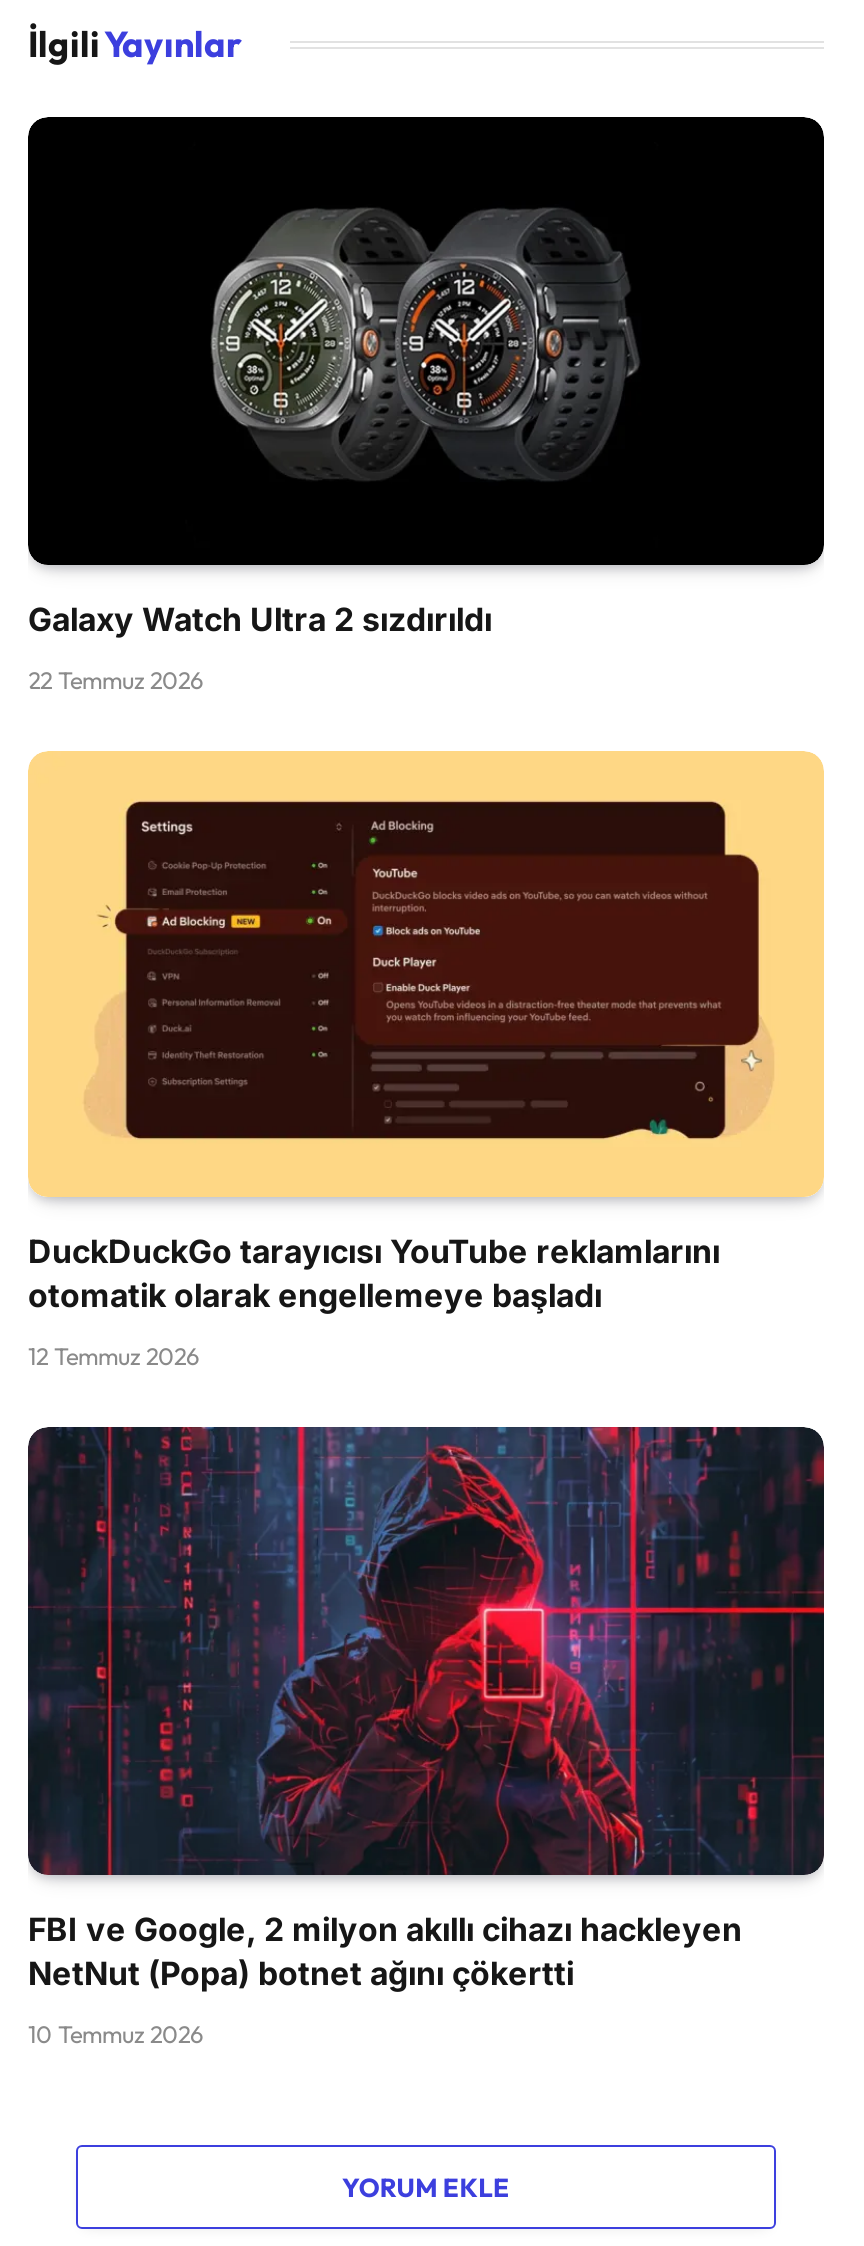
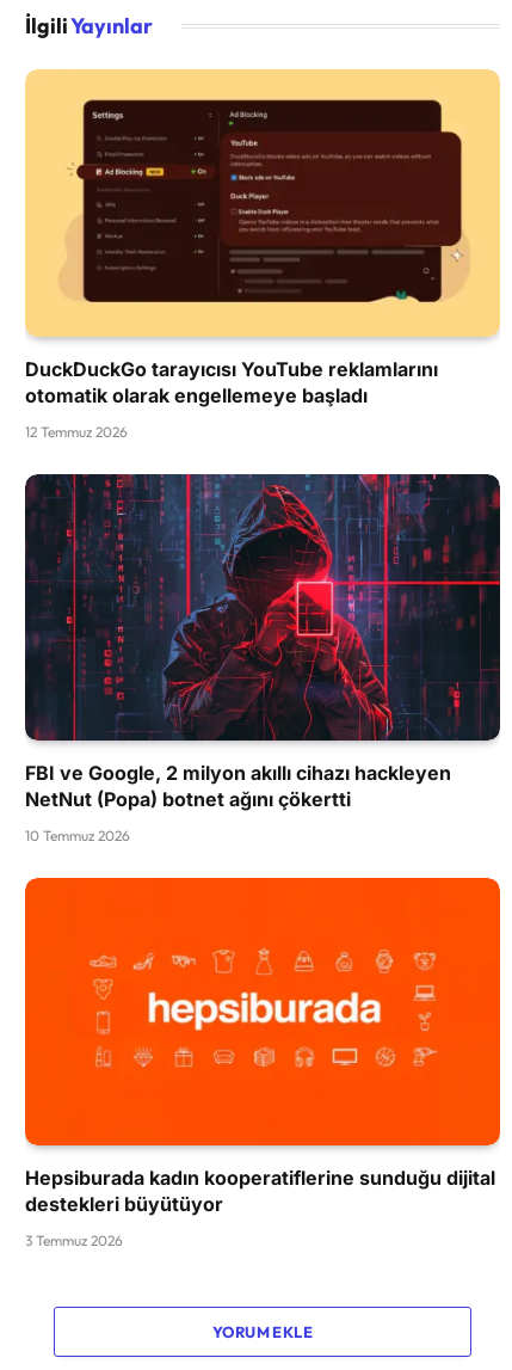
[26,115,826,694] [image] | Galaxy Watch Ultra 2 sızdırıldı | 22 Temmuz 2026 -> none
moved [352,811,600,1039] -> [218,105,366,241]: [image]
moved [26,1232,826,2050] -> [24,357,501,845]: [image] | DuckDuckGo tarayıcısı YouTube reklamlarını | otomatik olarak engellemeye başladı | 12 Temmuz 2026 | FBI ve Google, 2 milyon akıllı cihazı hackleyen | NetNut (Popa) botnet ağını çökertti | 10 Temmuz 2026
none -> [24,877,501,1250] [image] | Hepsiburada kadın kooperatiflerine sunduğu dijital | destekleri büyütüyor | 3 Temmuz 2026

